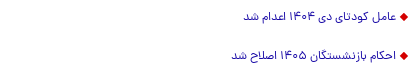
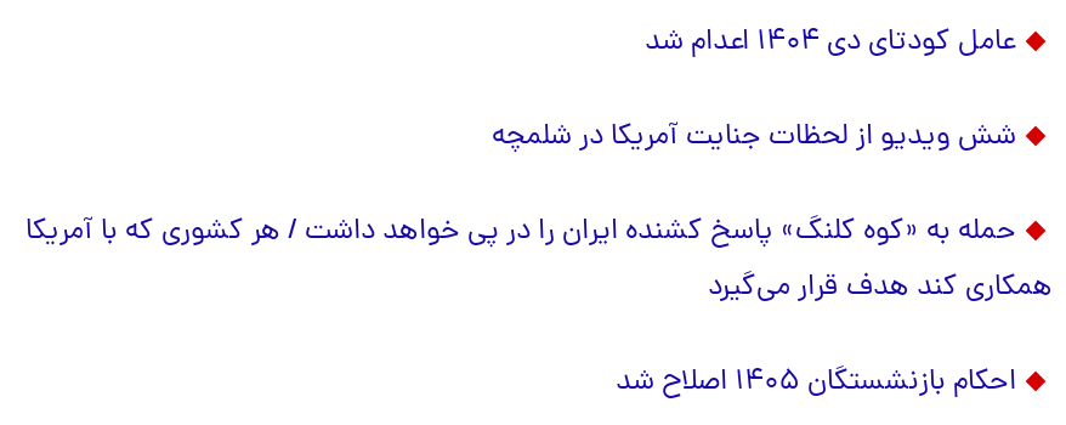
none -> [25,117,1053,312] شش ویدیو از لحظات جنایت آمریکا در شلمچه | حمله به «کوه کلنگ» پاسخ کشنده ایران را در پی خواهد داشت / هر کشوری که با آمریکا | همکاری کند هدف قرار می‌گیرد

